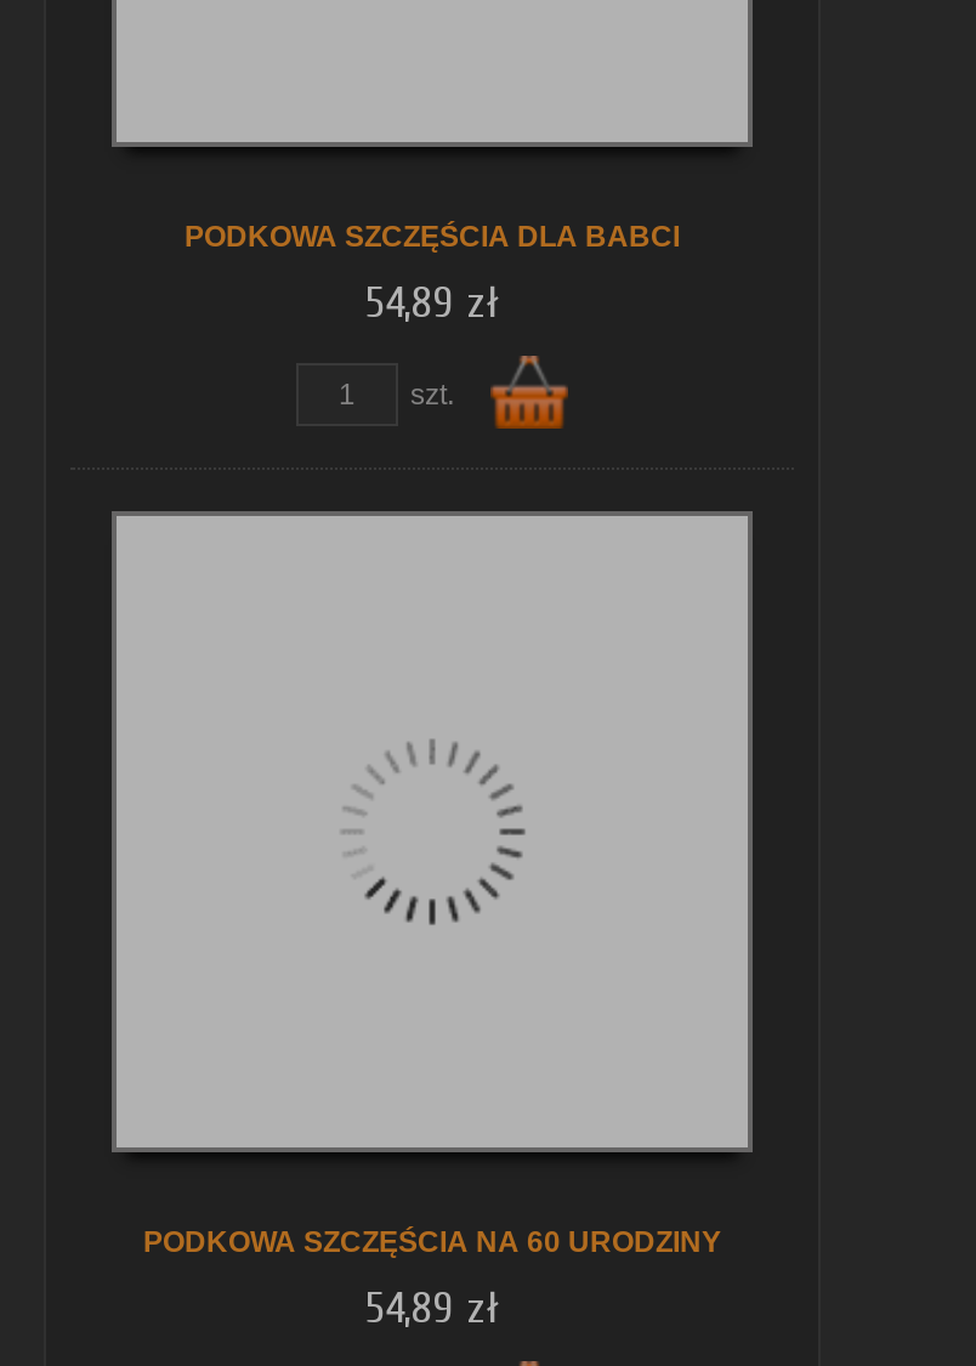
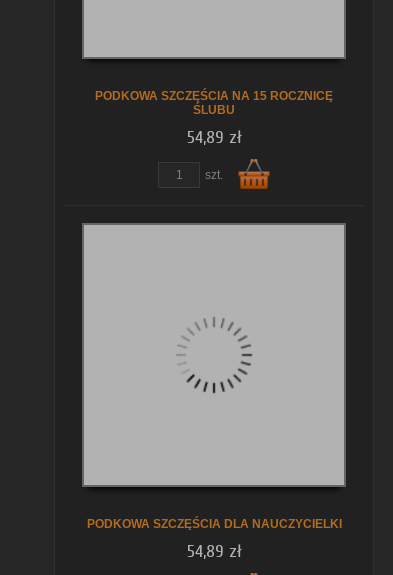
[185,220,680,254] PODKOWA SZCZĘŚCIA DLA BABCI -> [95,89,333,117] PODKOWA SZCZĘŚCIA NA 15 ROCZNICĘ | ŚLUBU
[143,1225,721,1259] PODKOWA SZCZĘŚCIA NA 60 URODZINY -> [86,517,341,531] PODKOWA SZCZĘŚCIA DLA NAUCZYCIELKI

